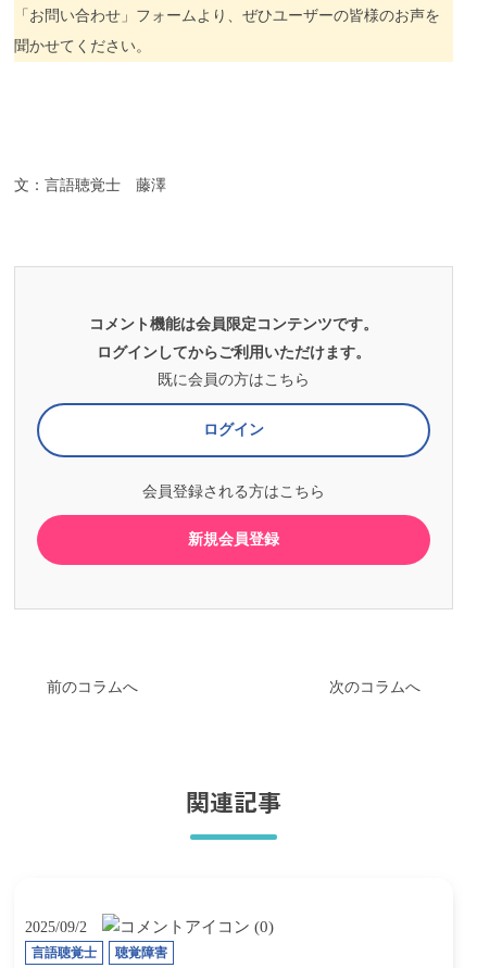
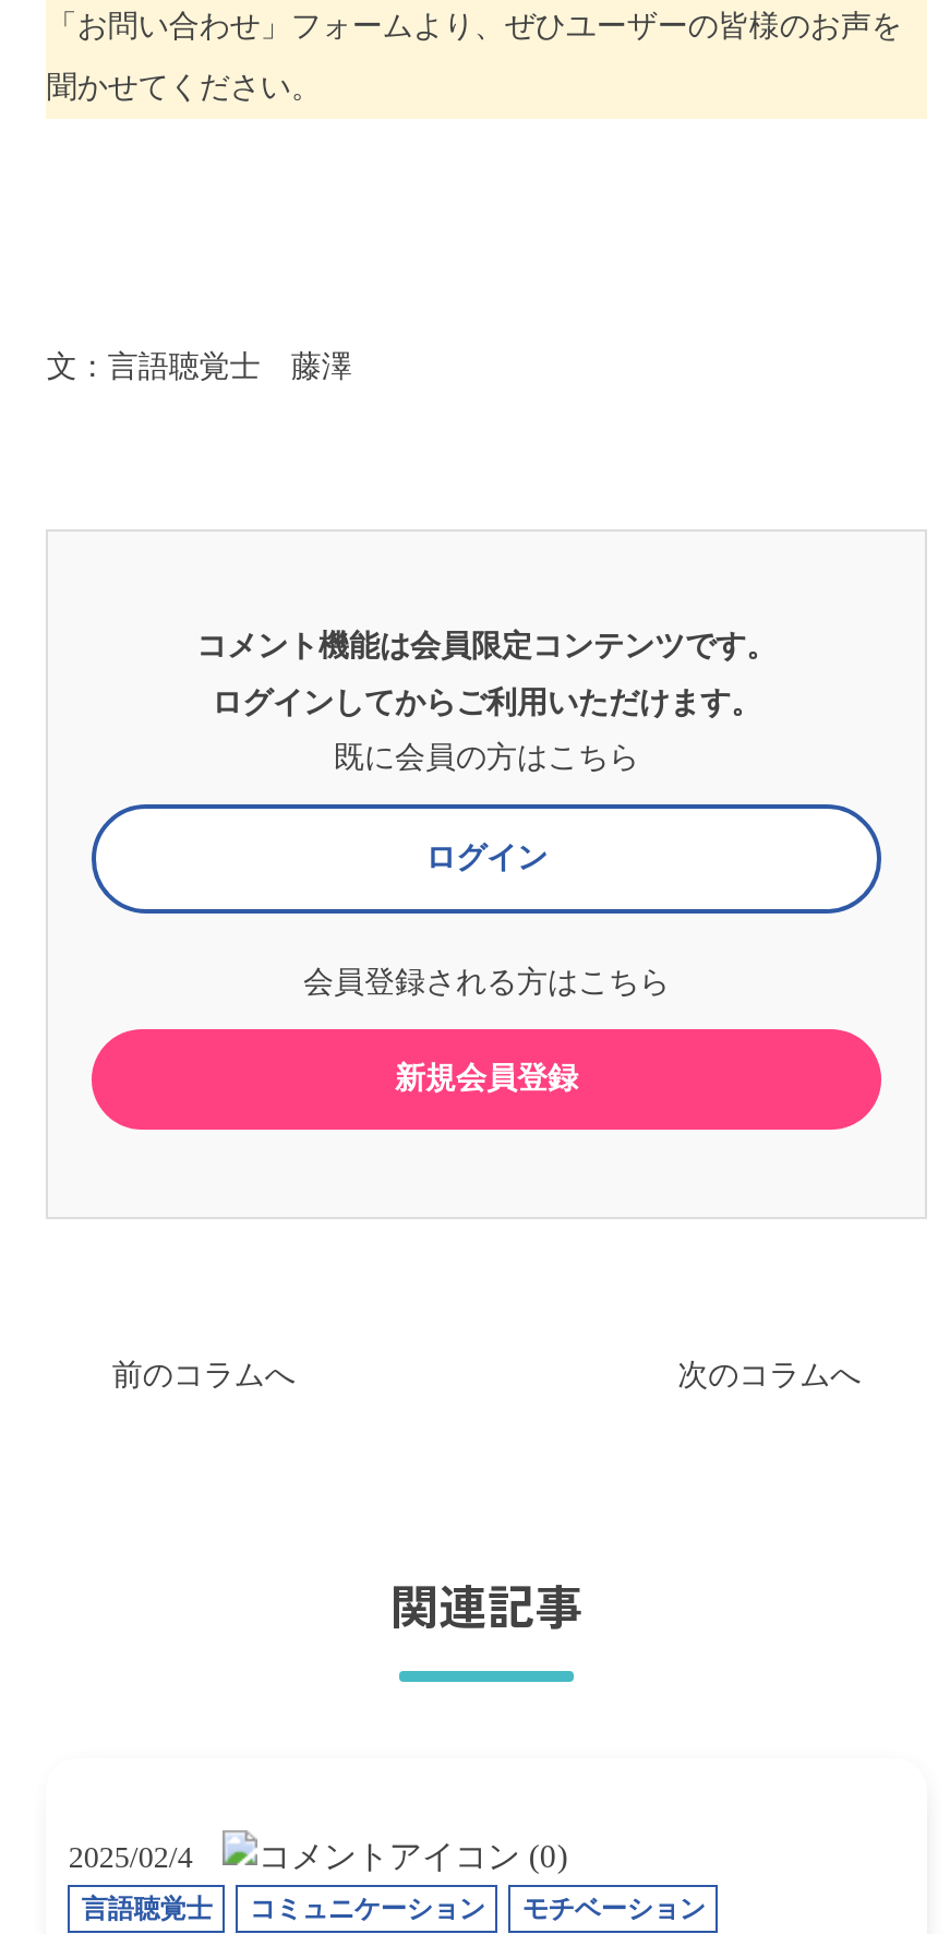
[25,919,87,935] 2025/09/2 -> [68,1841,193,1874] 2025/02/4
[116,945,168,960] 聴覚障害 -> [250,1894,705,1924] コミュニケーション | モチベーション

